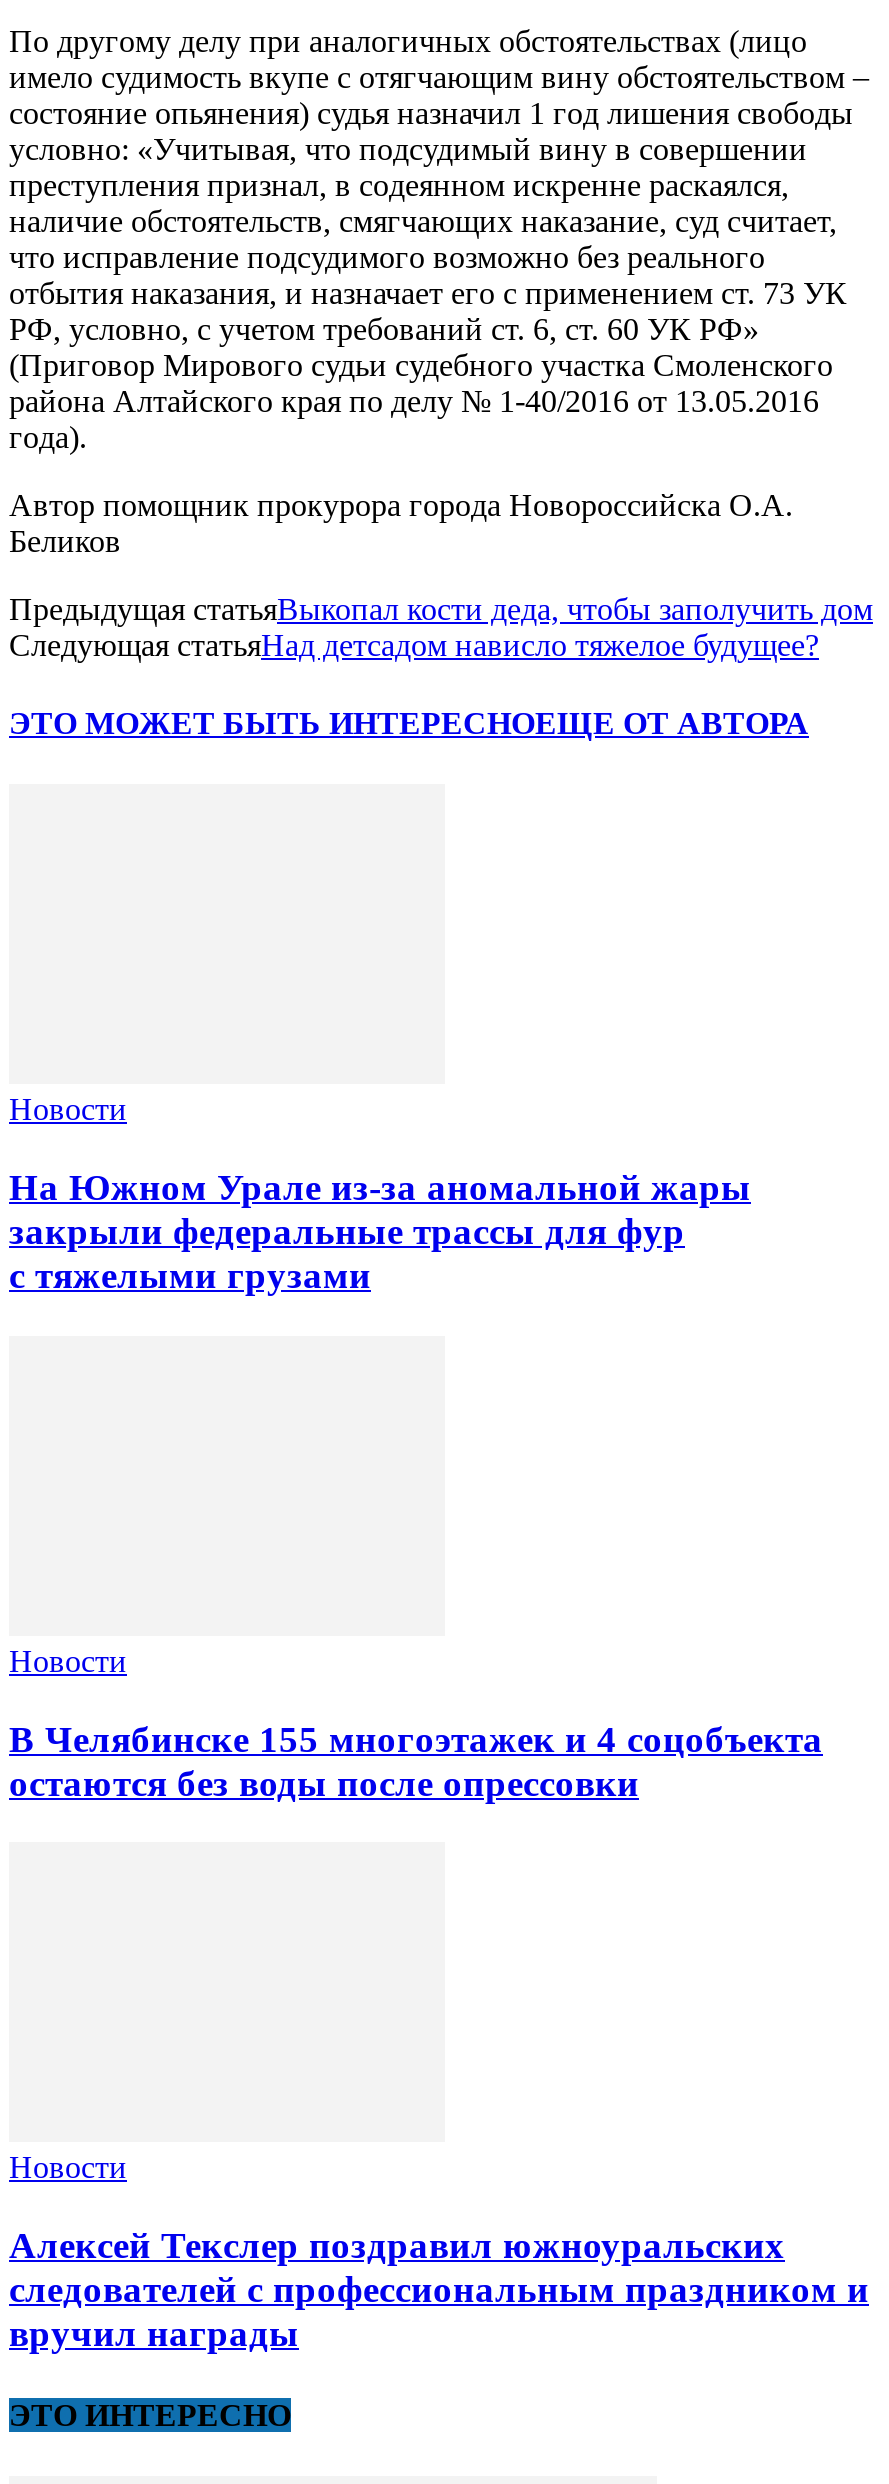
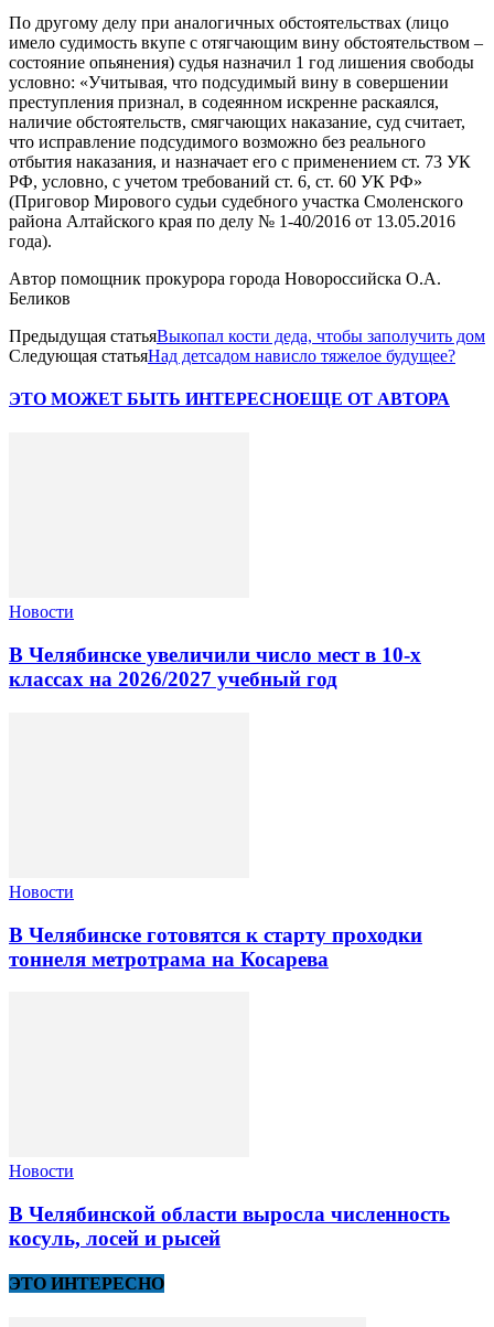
[9,1166,751,1296] На Южном Урале из‑за аномальной жары | закрыли федеральные трассы для фур | с тяжелыми грузами -> [9,643,421,691] В Челябинске увеличили число мест в 10‑х | классах на 2026/2027 учебный год
[9,1717,823,1803] В Челябинске 155 многоэтажек и 4 соцобъекта | остаются без воды после опрессовки -> [9,923,422,970] В Челябинске готовятся к старту проходки | тоннеля метротрама на Косарева
[9,2224,869,2354] Алексей Текслер поздравил южноуральских | следователей с профессиональным праздником и | вручил награды -> [9,1202,450,1250] В Челябинской области выросла численность | косуль, лосей и рысей

